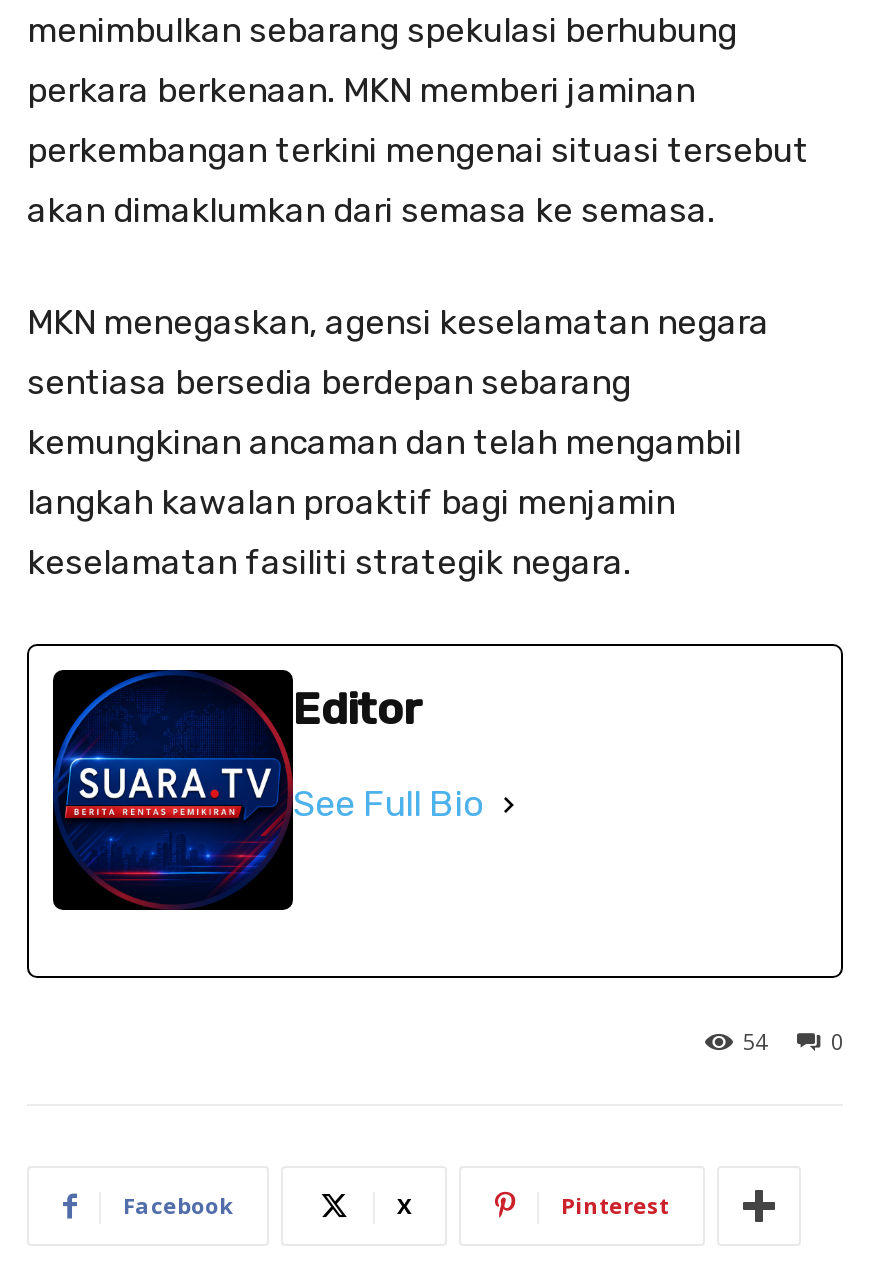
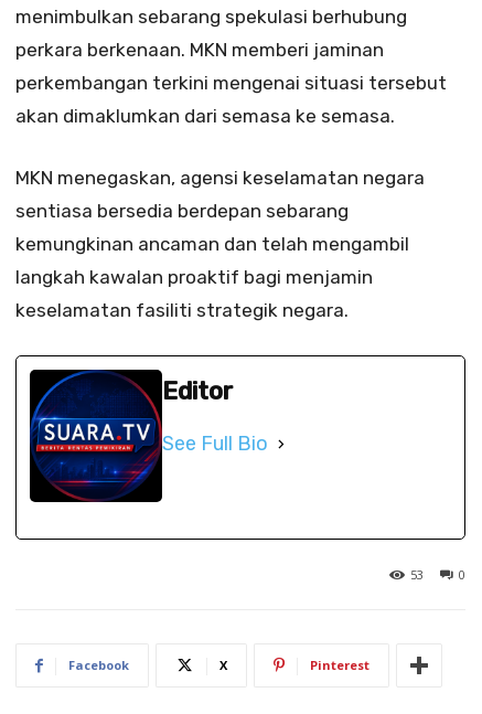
[743,1026,767,1056] 54 -> [410,566,424,583] 53

